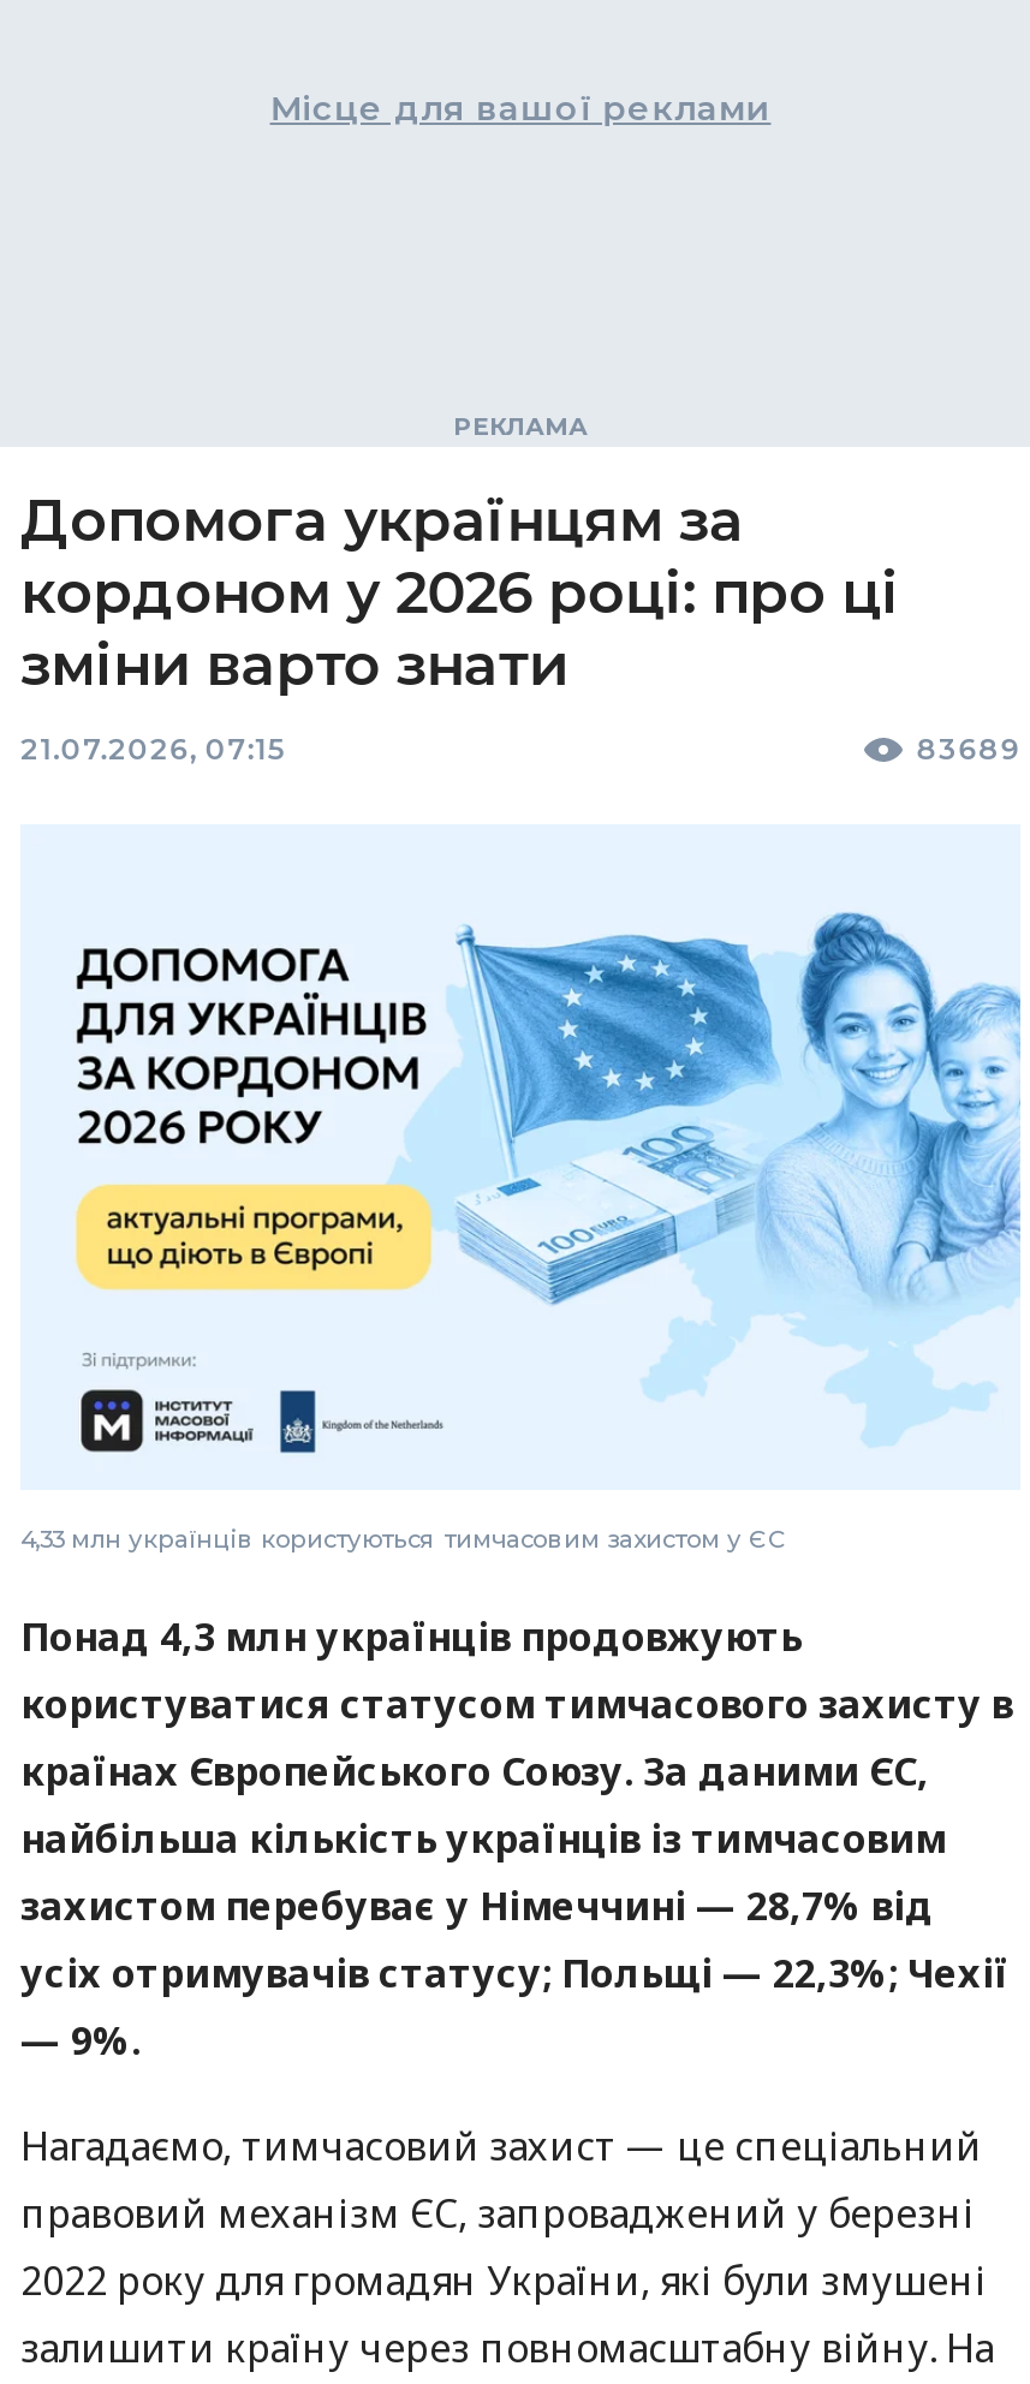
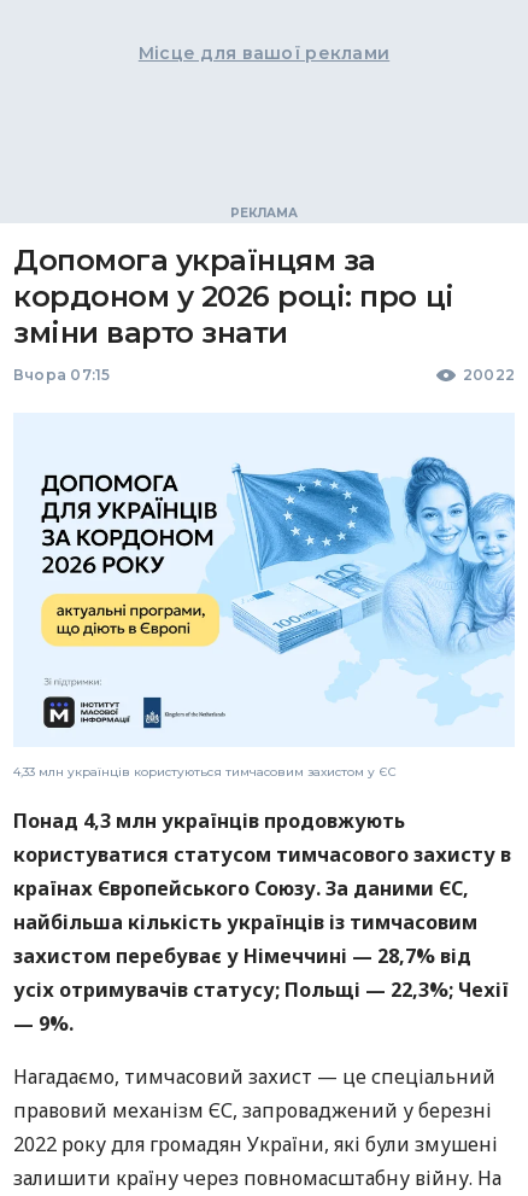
[20,731,1020,767] 21.07.2026, 07:15 | 83689 -> [13,366,515,384] Вчора 07:15 | 20022

